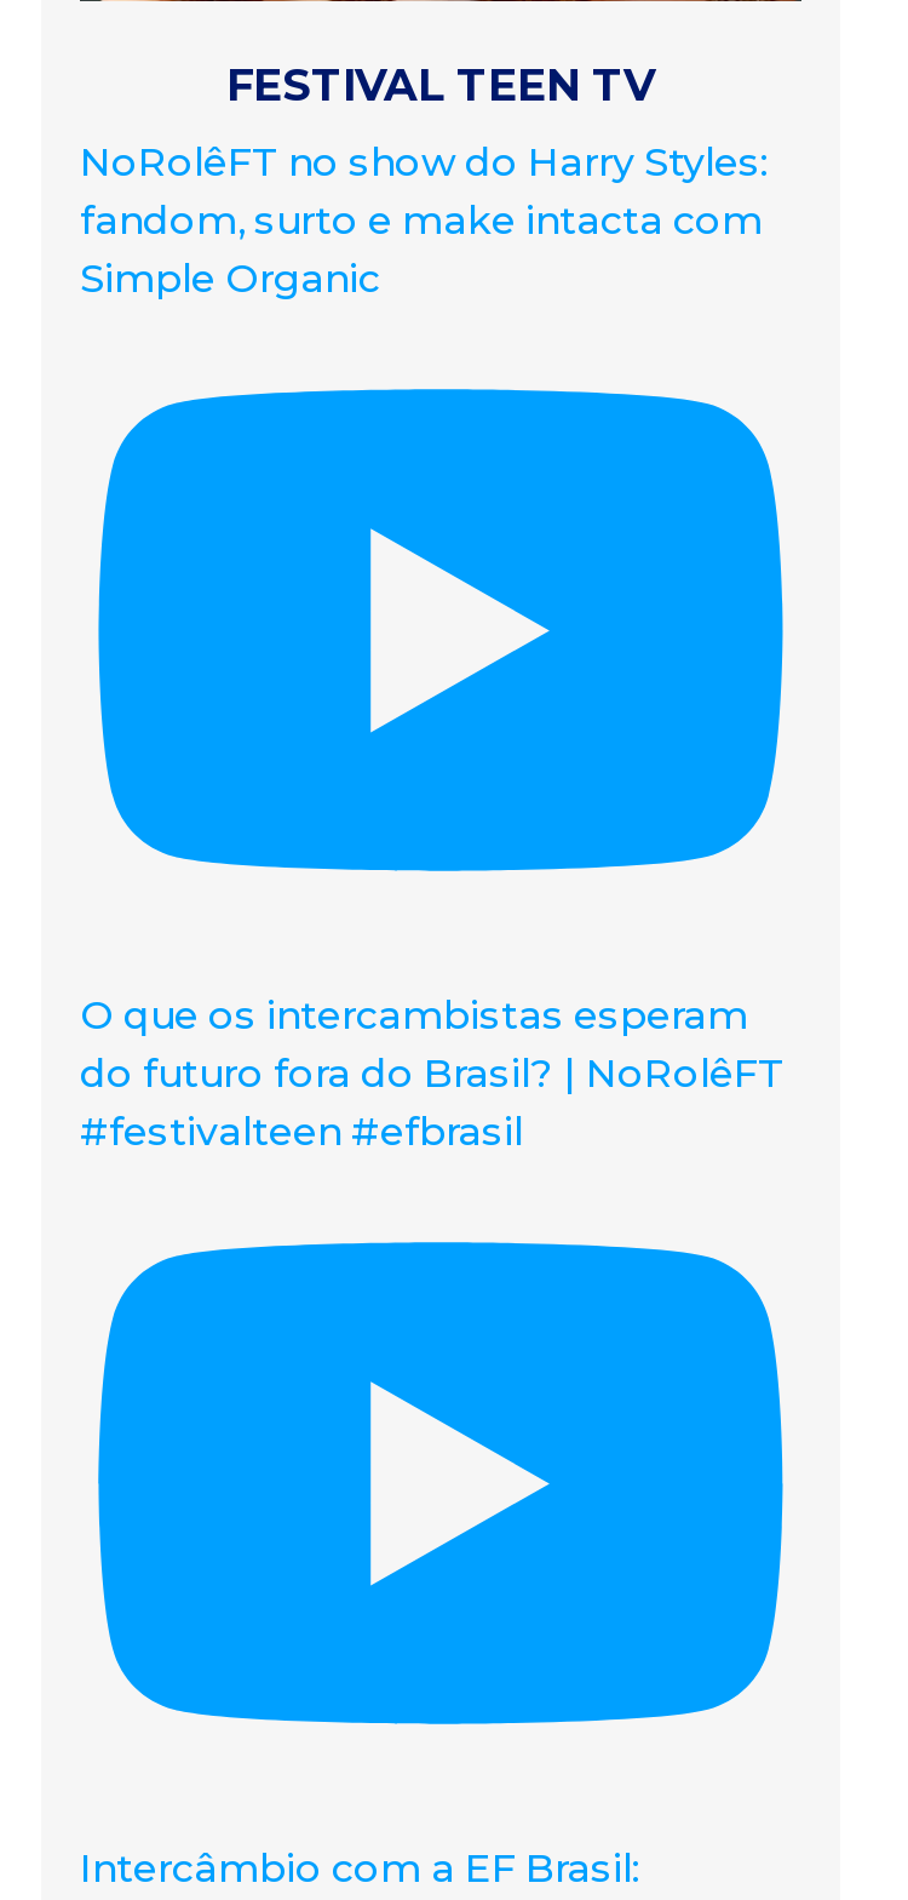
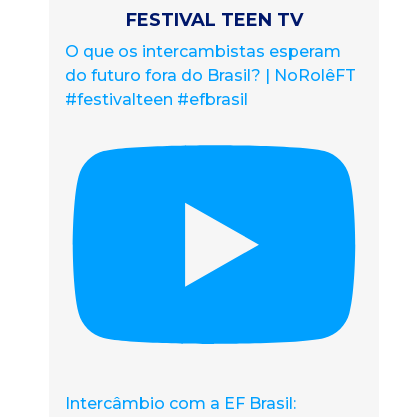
[80,139,768,301] NoRolêFT no show do Harry Styles: | fandom, surto e make intacta com | Simple Organic -> none

